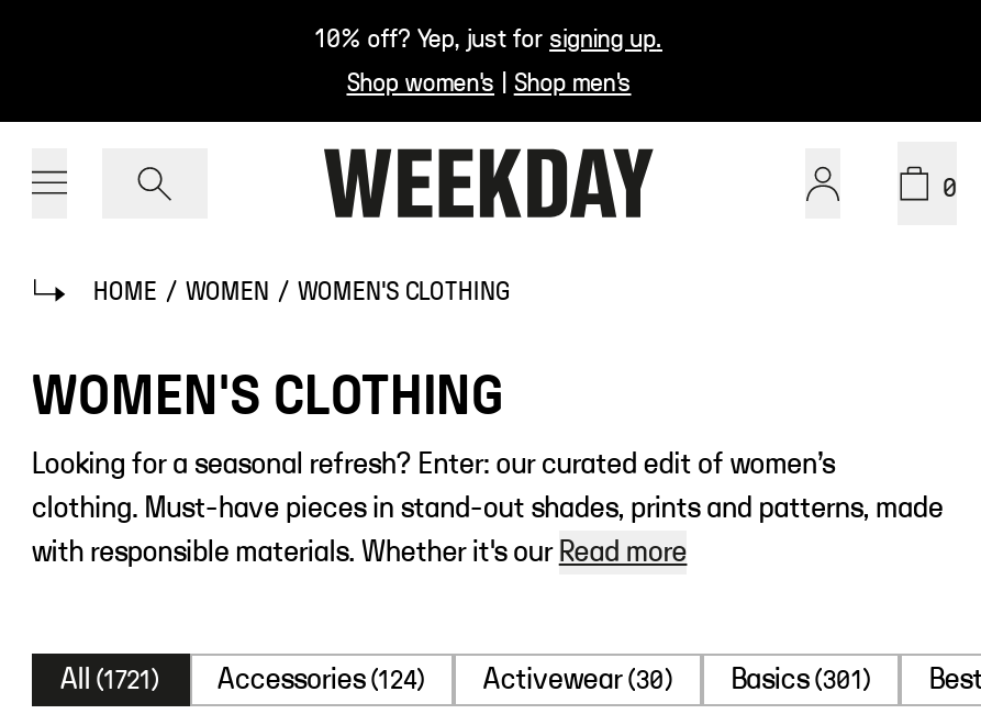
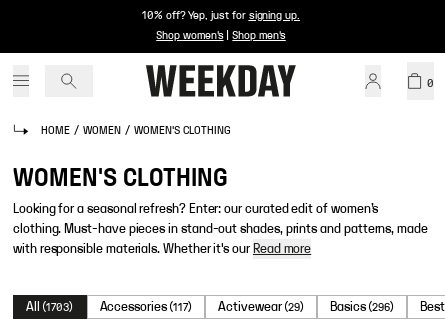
[60,665,160,695] All (1721) -> [26,300,73,314] All (1703)
[218,665,426,695] Accessories (124) -> [99,300,192,314] Accessories (117)
[483,665,674,695] Activewear (30) -> [218,300,304,314] Activewear (29)
[731,665,872,695] Basics (301) -> [330,300,394,314] Basics (296)

